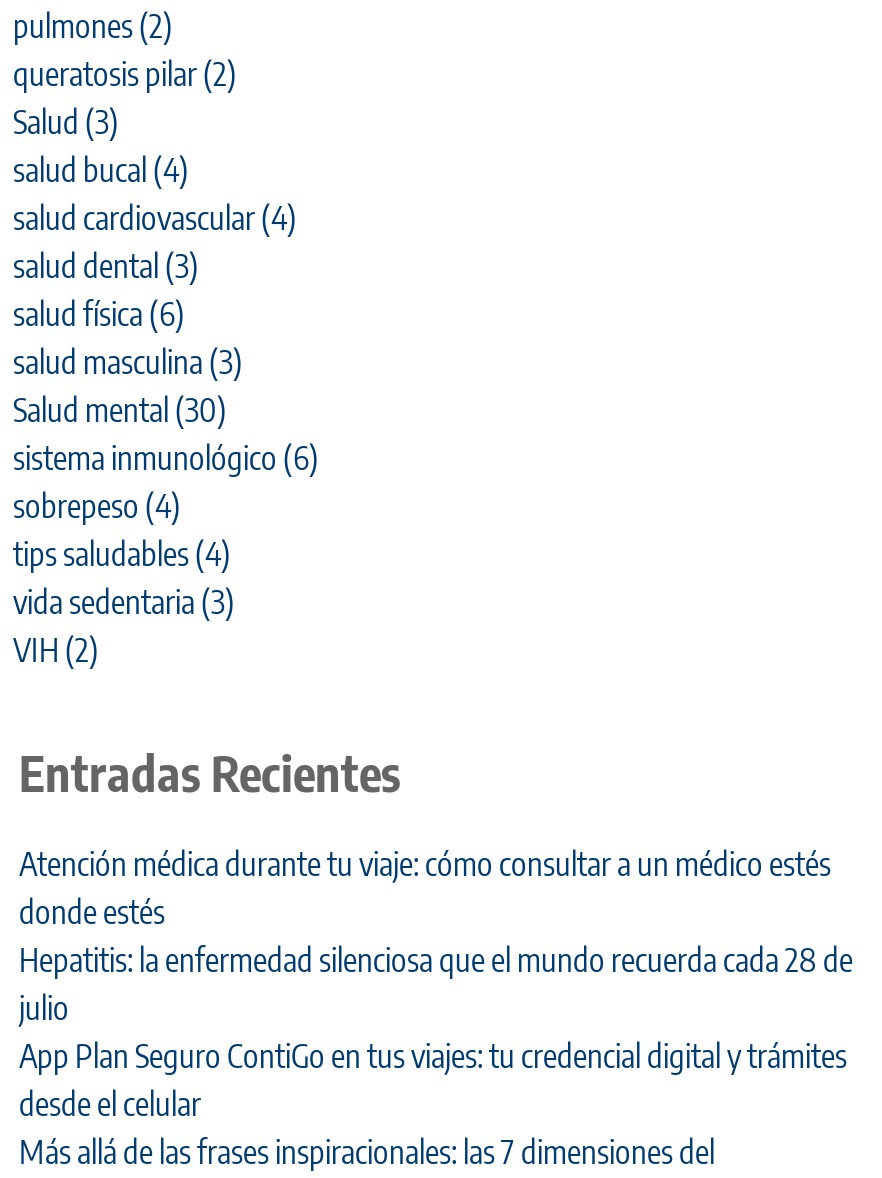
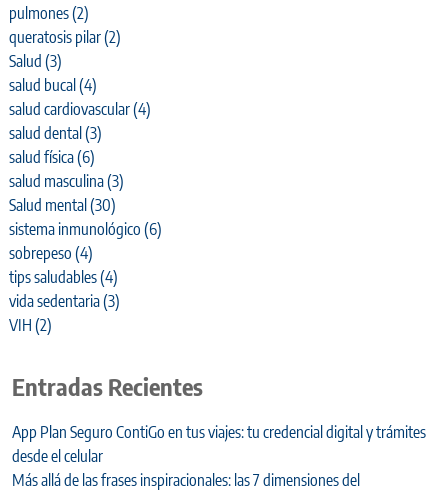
[19,844,853,1028] Atención médica durante tu viaje: cómo consultar a un médico estés | donde estés | Hepatitis: la enfermedad silenciosa que el mundo recuerda cada 28 de | julio -> none

